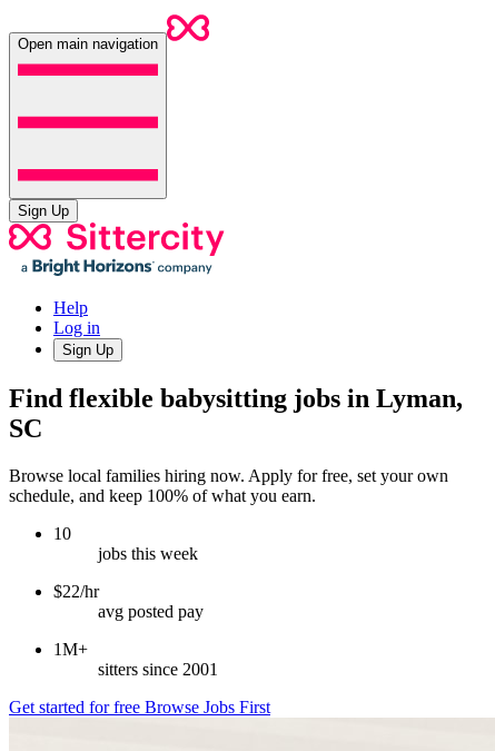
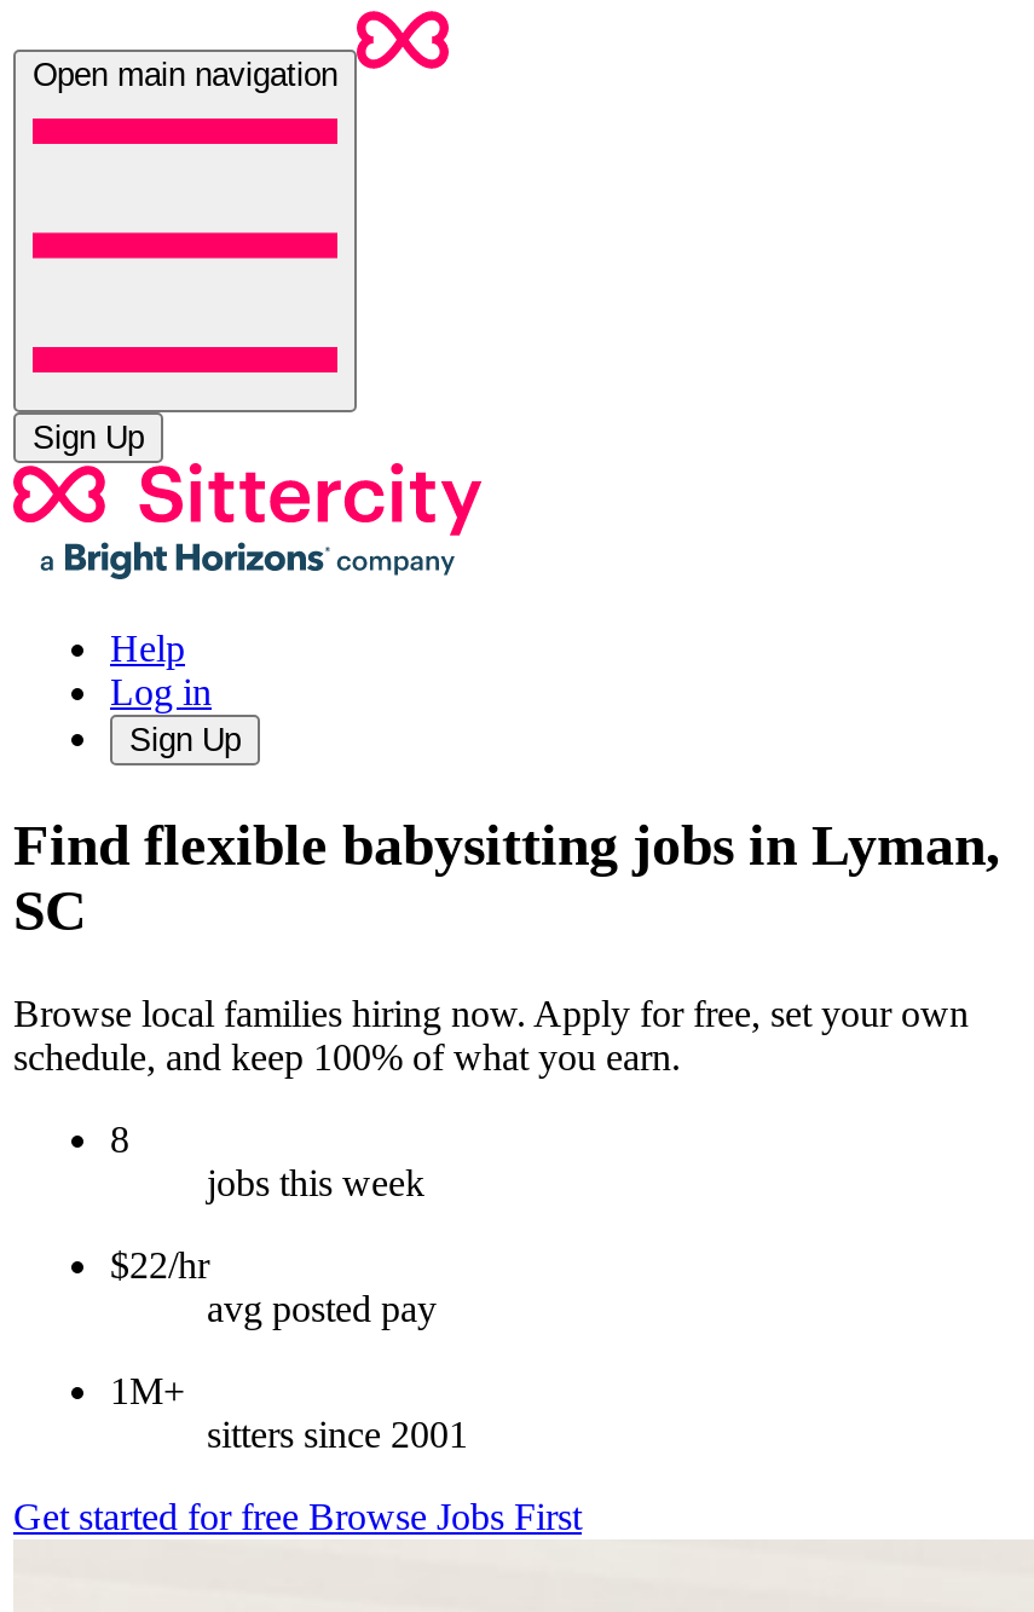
[53,524,71,543] 10 -> [110,1118,129,1159] 8

